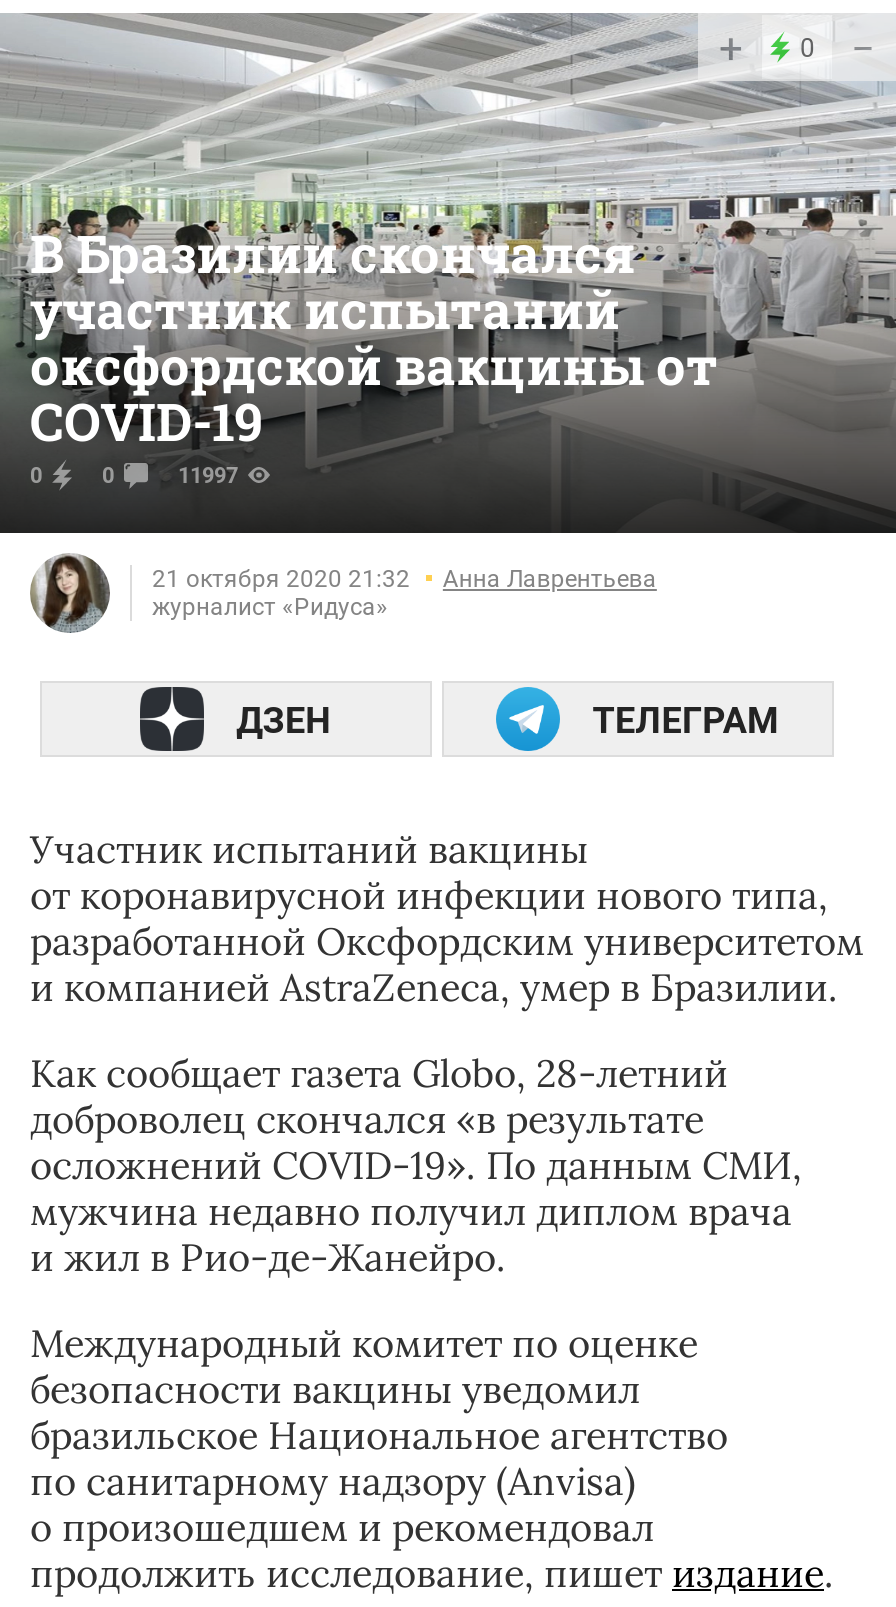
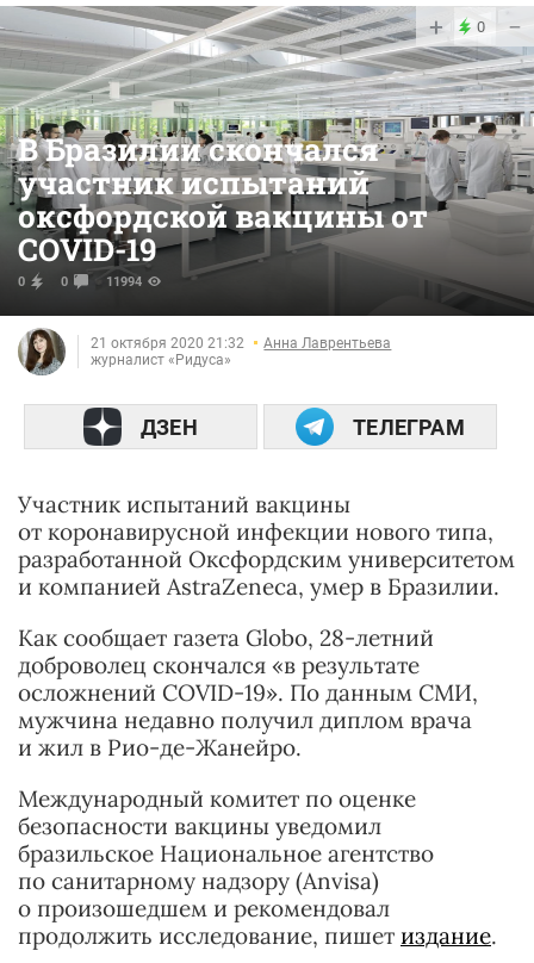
[178,463,238,489] 11997 -> [106,274,142,290] 11994

